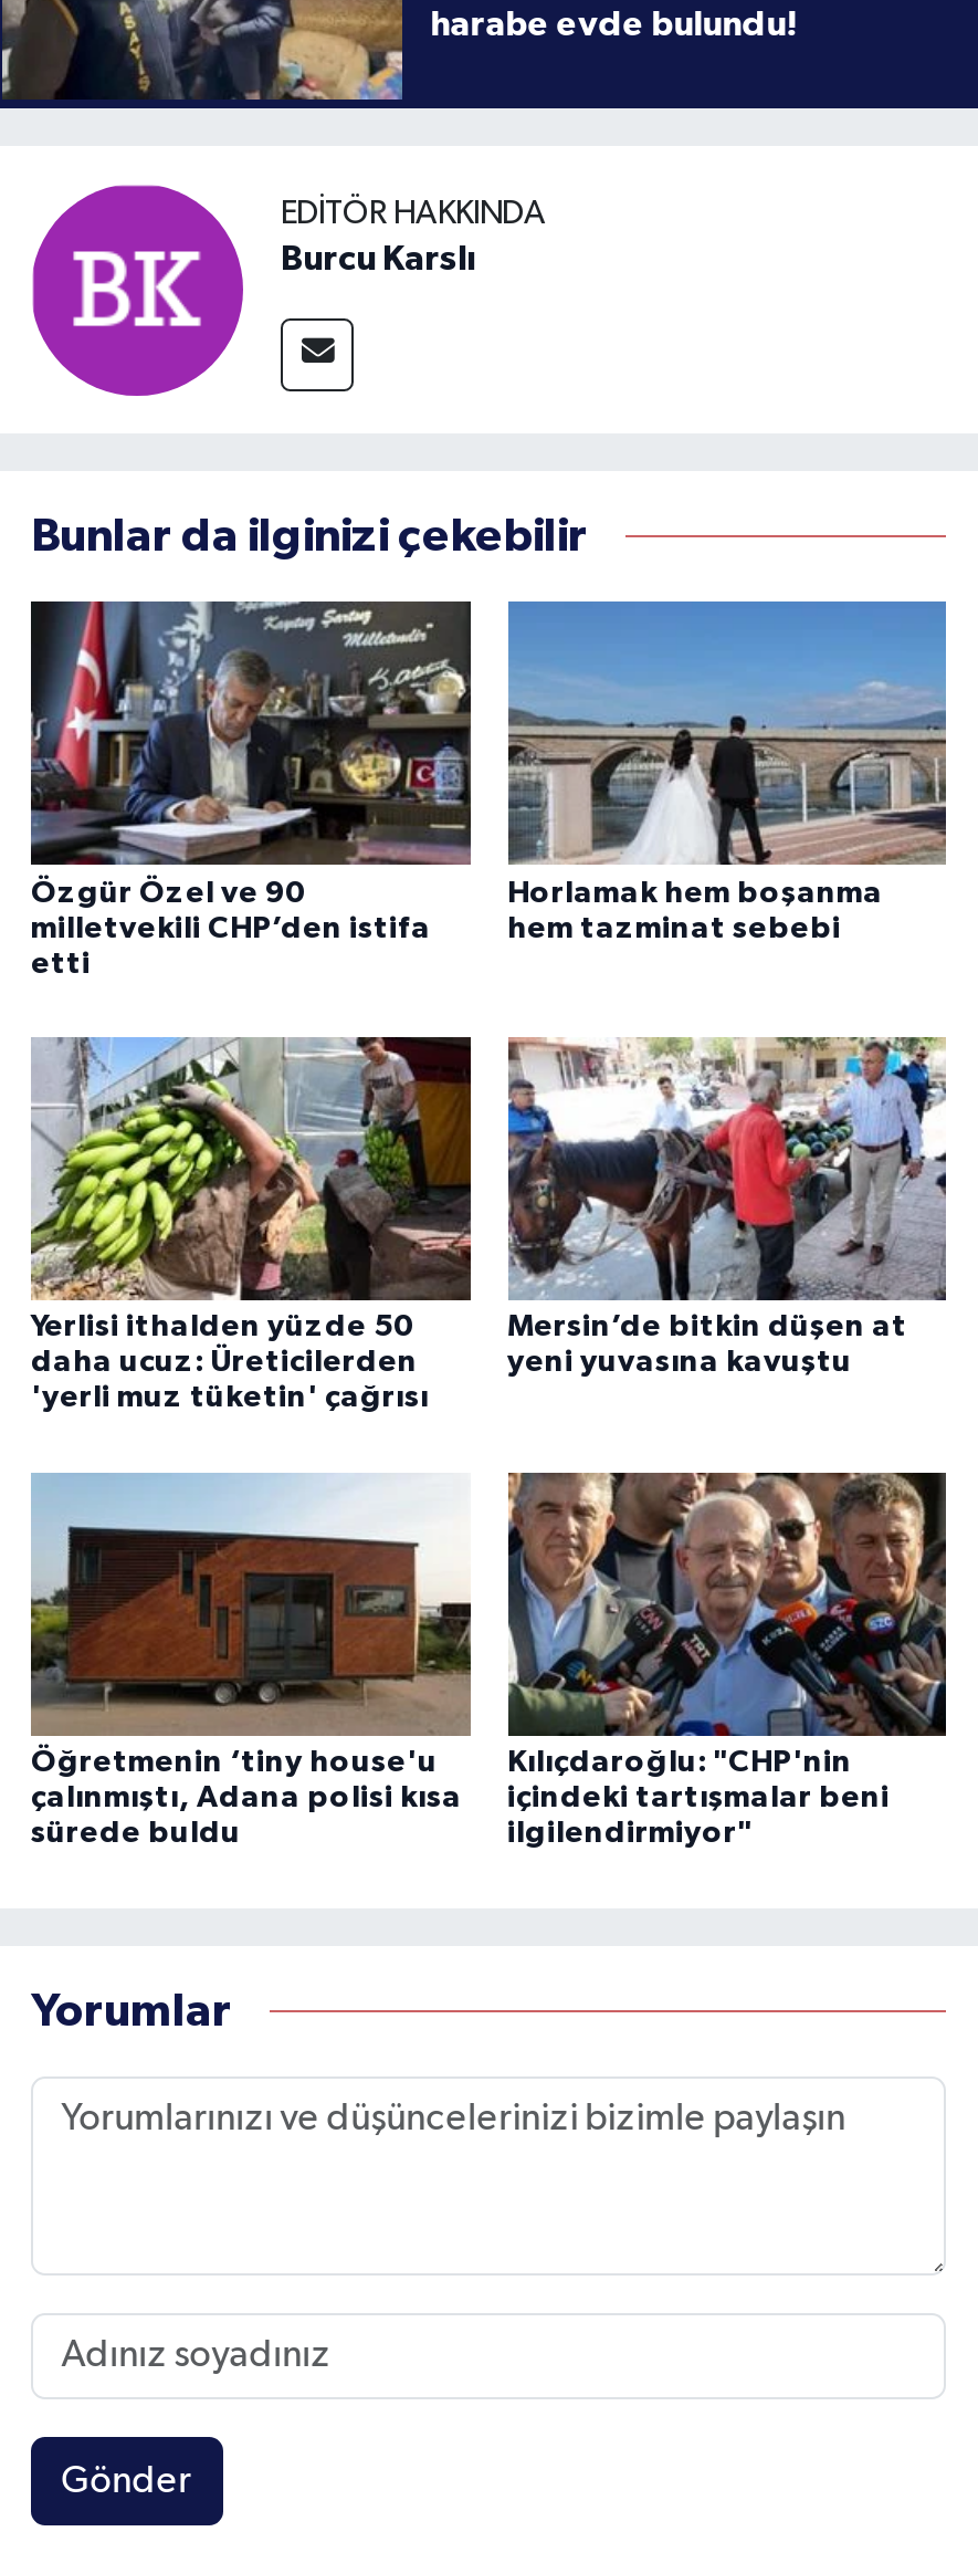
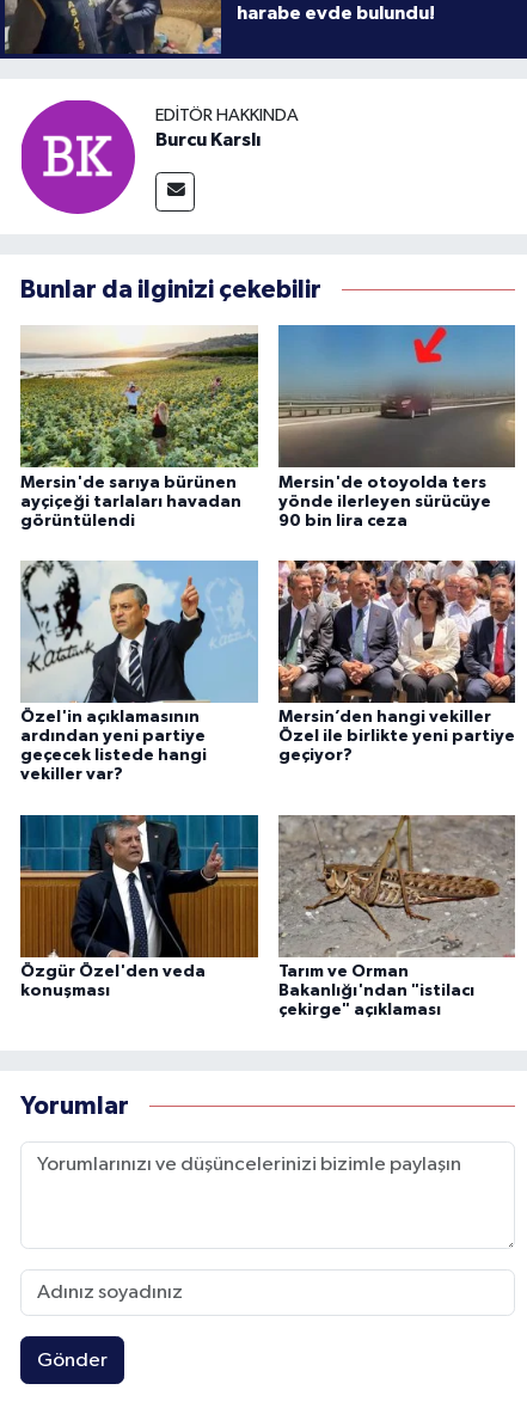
[29,599,471,979] [image] | Özgür Özel ve 90 | milletvekili CHP’den istifa | etti -> [19,325,259,529] [image] | Mersin'de sarıya bürünen | ayçiçeği tarlaları havadan | görüntülendi
[507,610,946,943] [image] | Horlamak hem boşanma | hem tazminat sebebi -> [278,325,515,529] [image] | Mersin'de otoyolda ters | yönde ilerleyen sürücüye | 90 bin lira ceza
[31,1035,473,1414] [image] | Yerlisi ithalden yüzde 50 | daha ucuz: Üreticilerden | 'yerli muz tüketin' çağrısı -> [20,559,258,783] [image] | Özel'in açıklamasının | ardından yeni partiye | geçecek listede hangi | vekiller var?
[506,1035,946,1379] [image] | Mersin’de bitkin düşen at | yeni yuvasına kavuştu -> [278,559,516,764] [image] | Mersin’den hangi vekiller | Özel ile birlikte yeni partiye | geçiyor?
[29,1473,471,1849] [image] | Öğretmenin ‘tiny house'u | çalınmıştı, Adana polisi kısa | sürede buldu -> [20,814,259,1000] [image] | Özgür Özel'den veda | konuşması
[507,1473,946,1849] [image] | Kılıçdaroğlu: "CHP'nin | içindeki tartışmalar beni | ilgilendirmiyor" -> [278,814,515,1019] [image] | Tarım ve Orman | Bakanlığı'ndan "istilacı | çekirge" açıklaması

